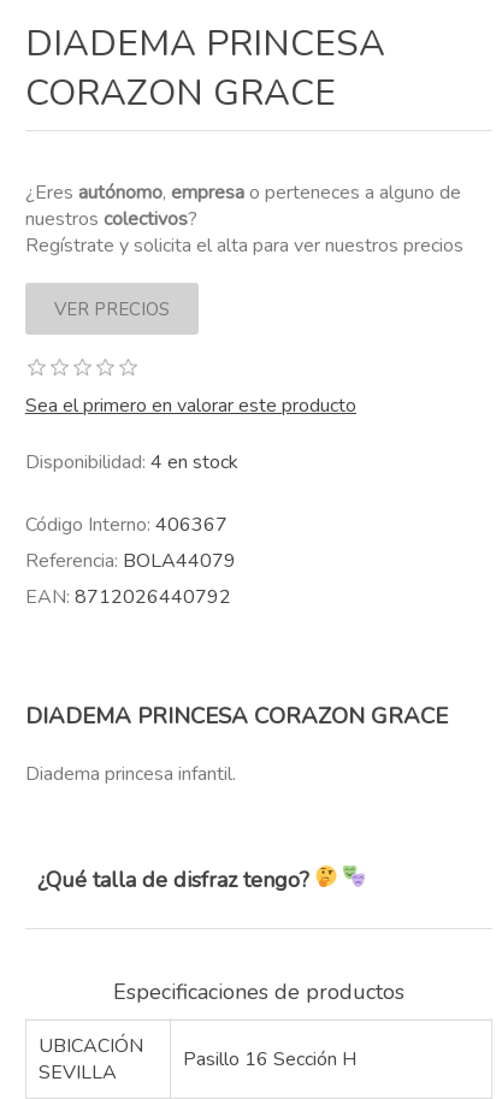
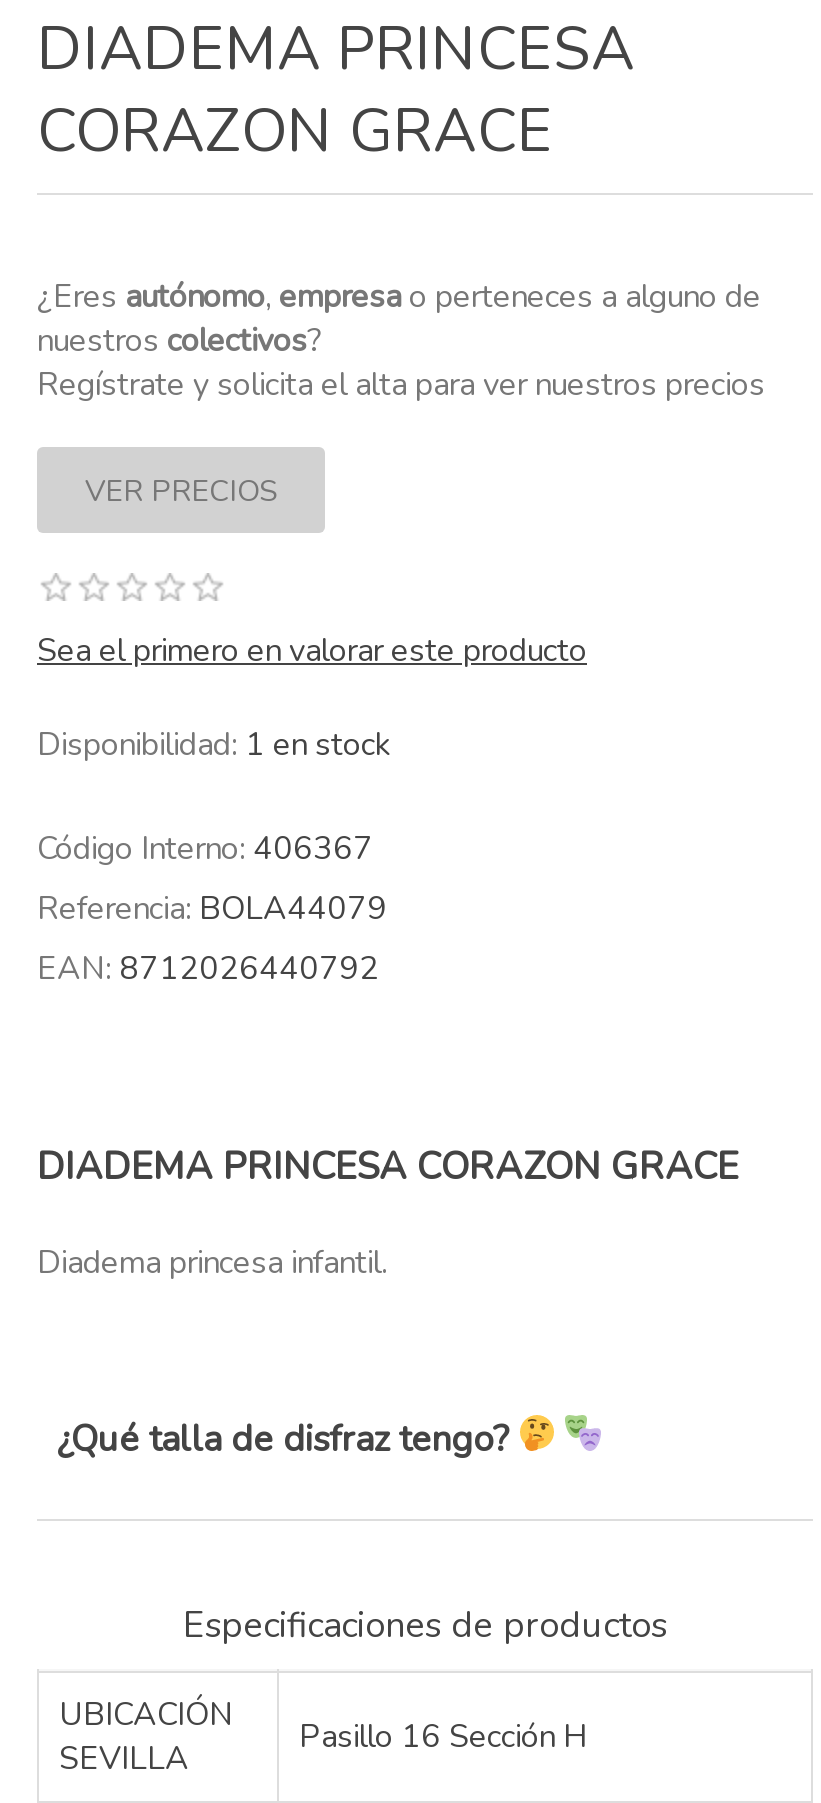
[25,449,238,475] Disponibilidad: 4 en stock -> [37,723,391,767] Disponibilidad: 1 en stock

